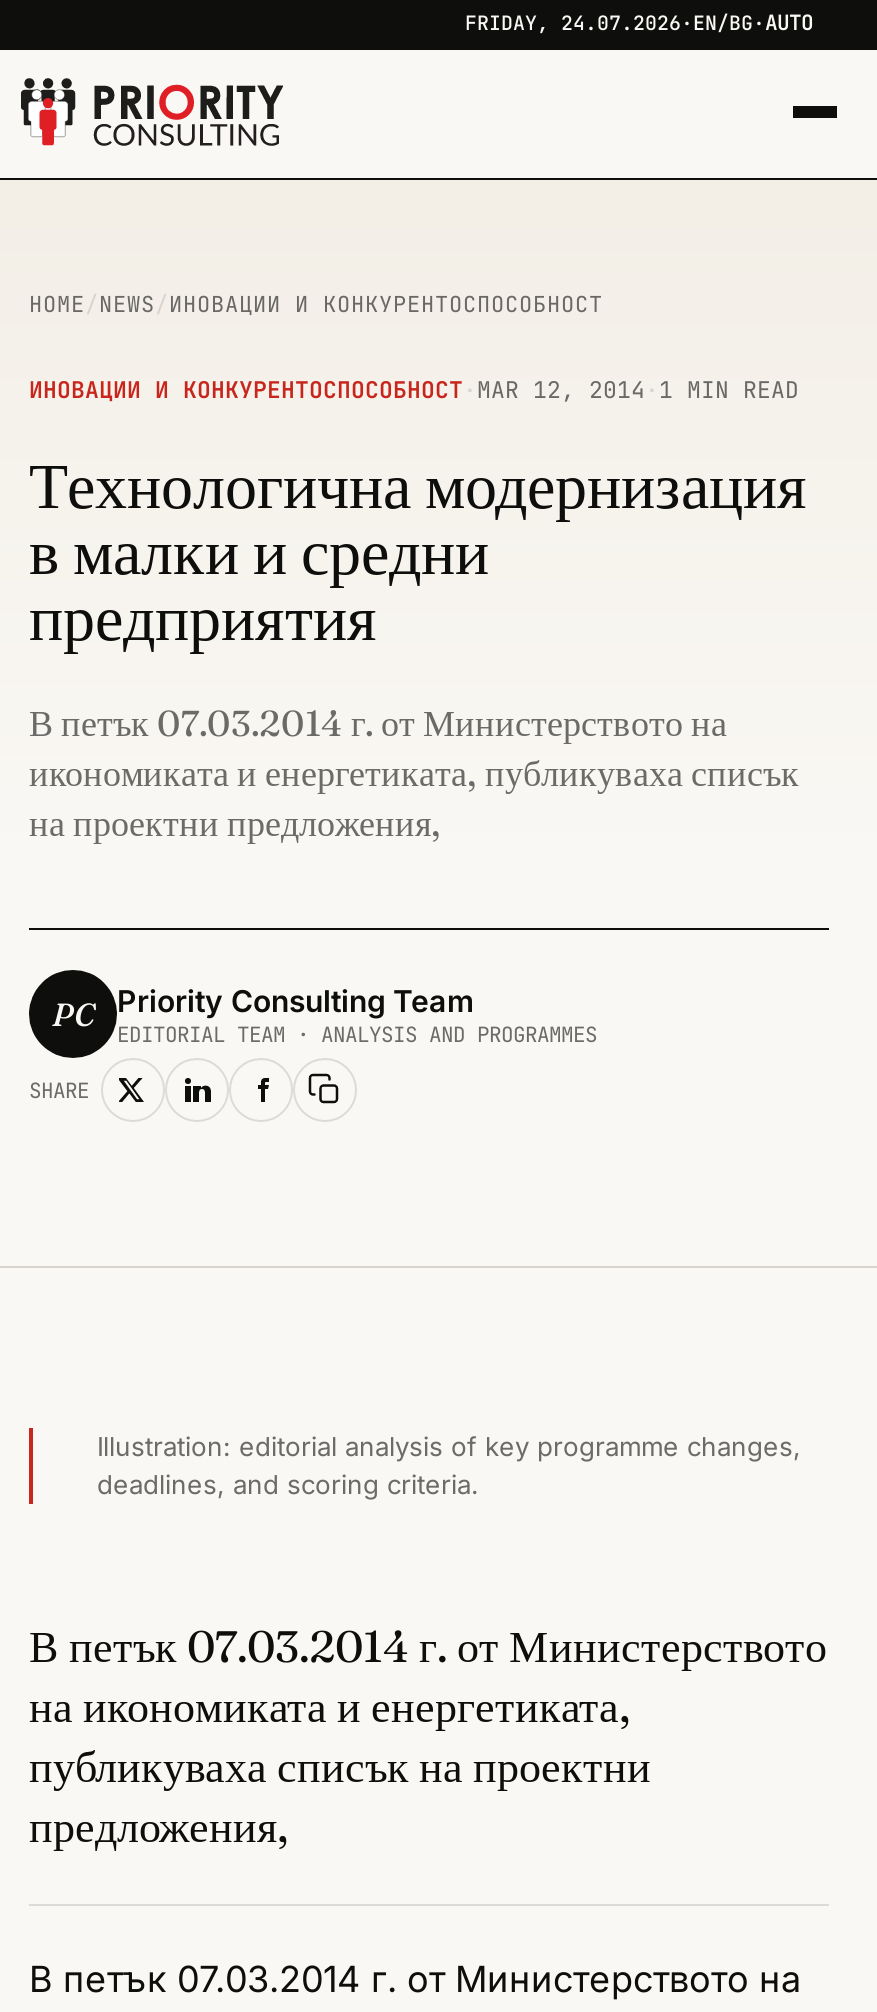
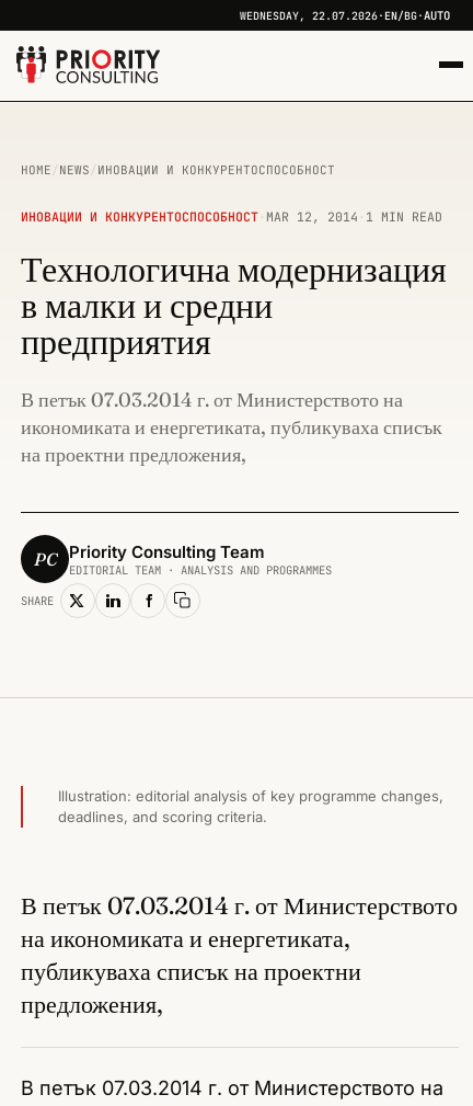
[465,8,813,36] FRIDAY, 24.07.2026 · EN/BG · AUTO -> [240,8,450,23] WEDNESDAY, 22.07.2026 · EN/BG · AUTO

